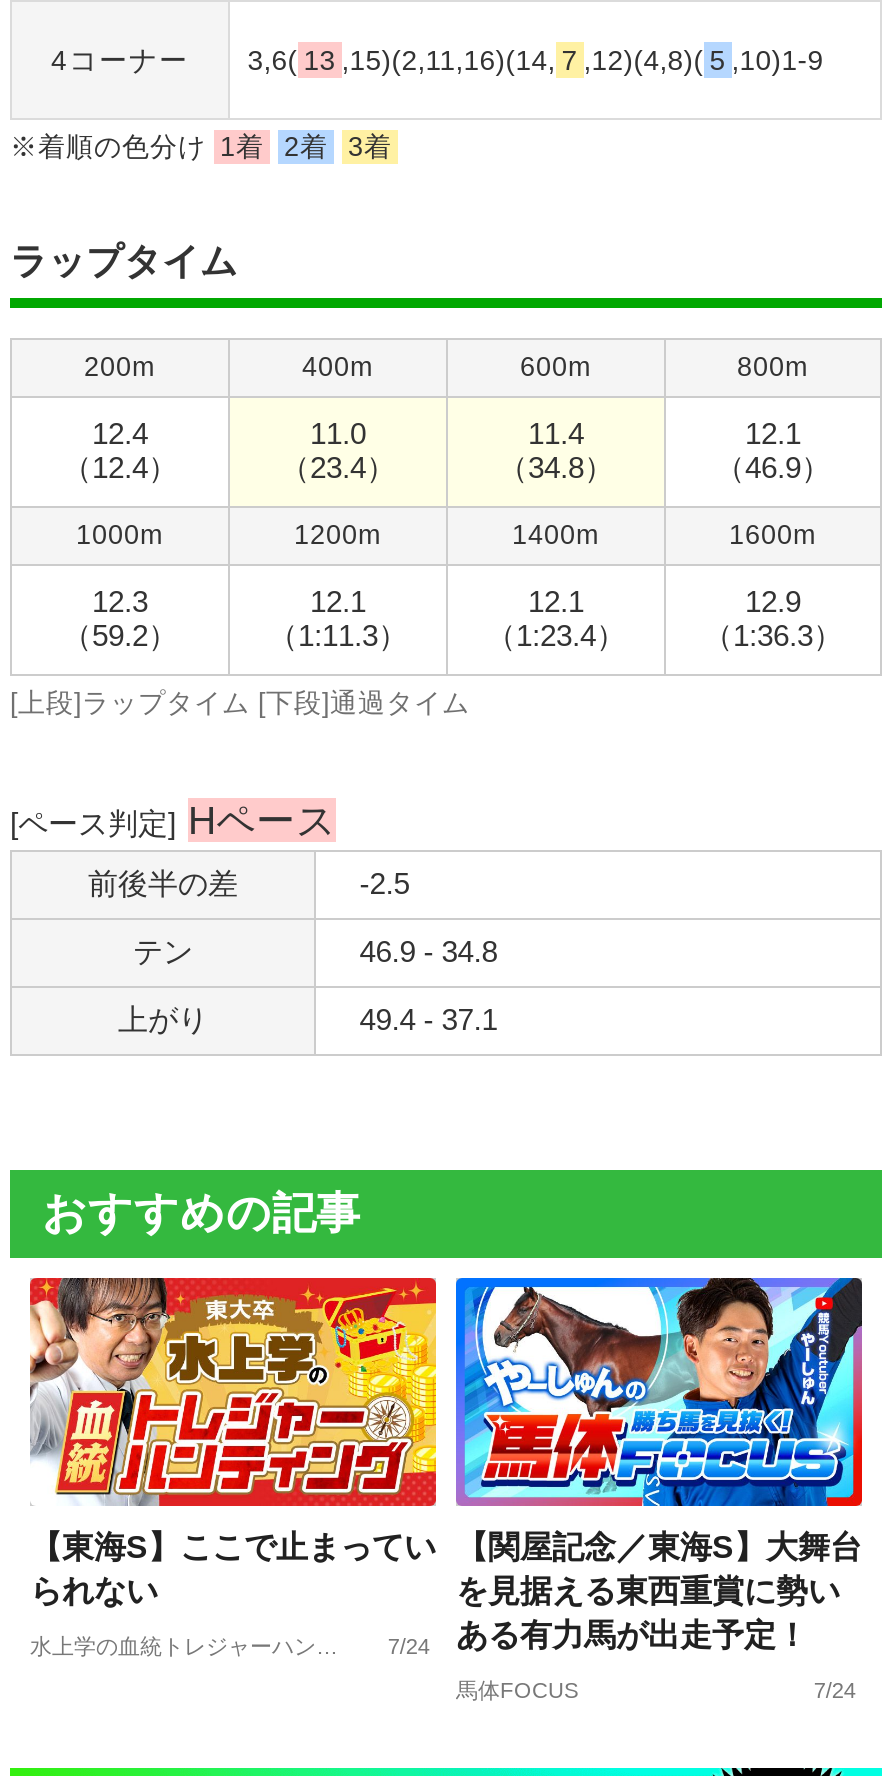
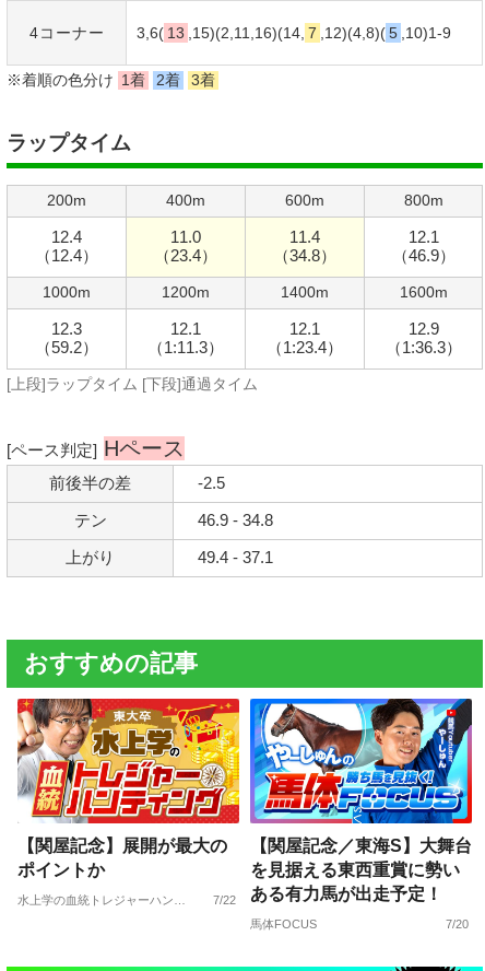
[30,1531,436,1609] 【東海S】ここで止まってい | られない -> [17,837,227,880] 【関屋記念】展開が最大の | ポイントか
[388,1619,808,1659] 7/24 ある有力馬が出走予定！ -> [213,885,442,907] 7/22 ある有力馬が出走予定！
[814,1679,856,1703] 7/24 -> [445,918,468,931] 7/20

